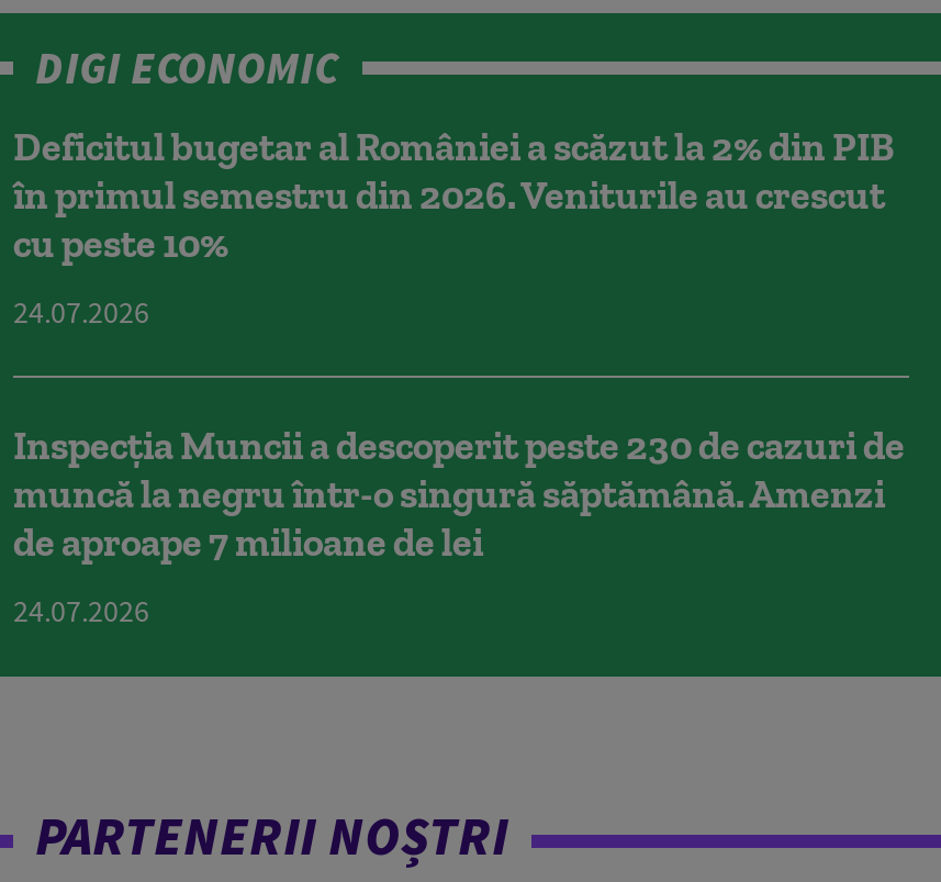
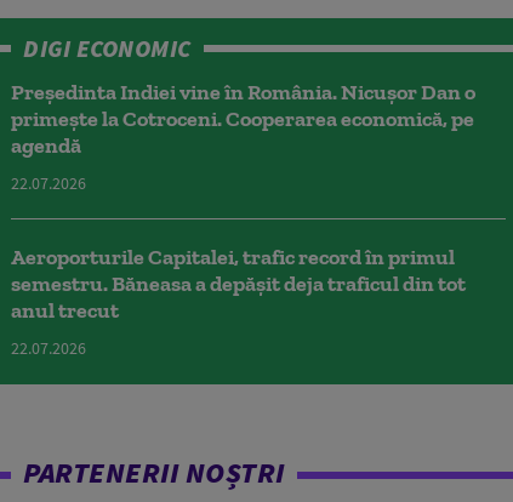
[13,123,894,268] Deficitul bugetar al României a scăzut la 2% din PIB | în primul semestru din 2026. Veniturile au crescut | cu peste 10% -> [11,79,475,159] Președinta Indiei vine în România. Nicușor Dan o | primește la Cotroceni. Cooperarea economică, pe | agendă
[13,292,149,332] 24.07.2026 -> [11,172,86,194] 22.07.2026
[13,422,905,567] Inspecția Muncii a descoperit peste 230 de cazuri de | muncă la negru într-o singură săptămână. Amenzi | de aproape 7 milioane de lei -> [11,244,466,324] Aeroporturile Capitalei, trafic record în primul | semestru. Băneasa a depășit deja traficul din tot | anul trecut
[13,591,149,630] 24.07.2026 -> [11,337,86,359] 22.07.2026

